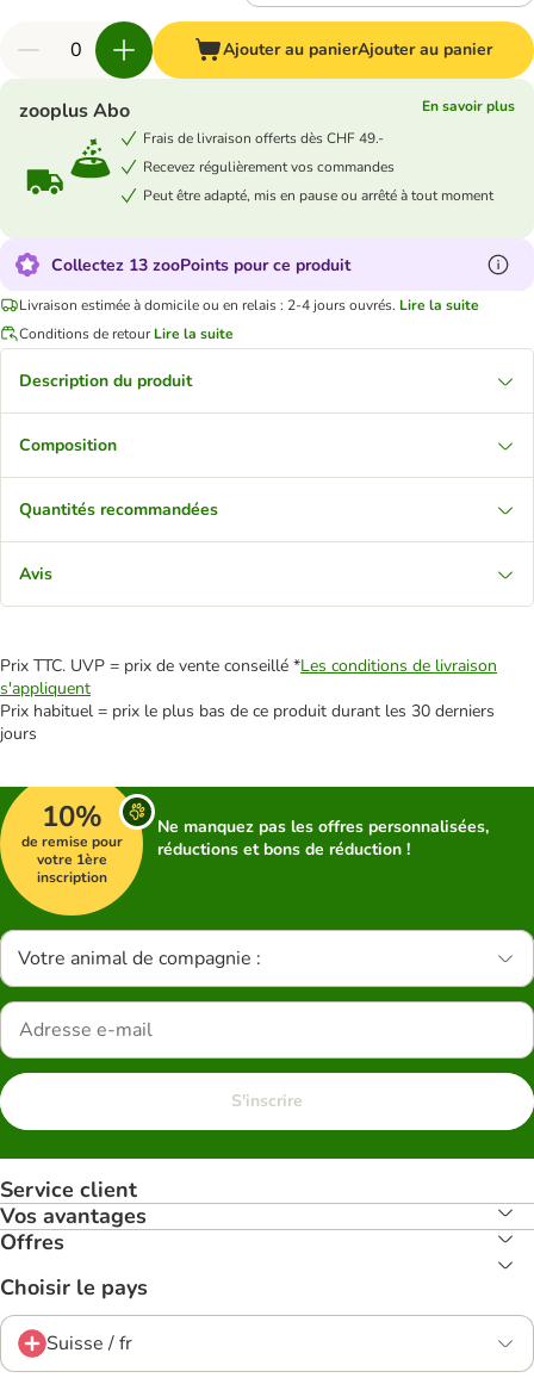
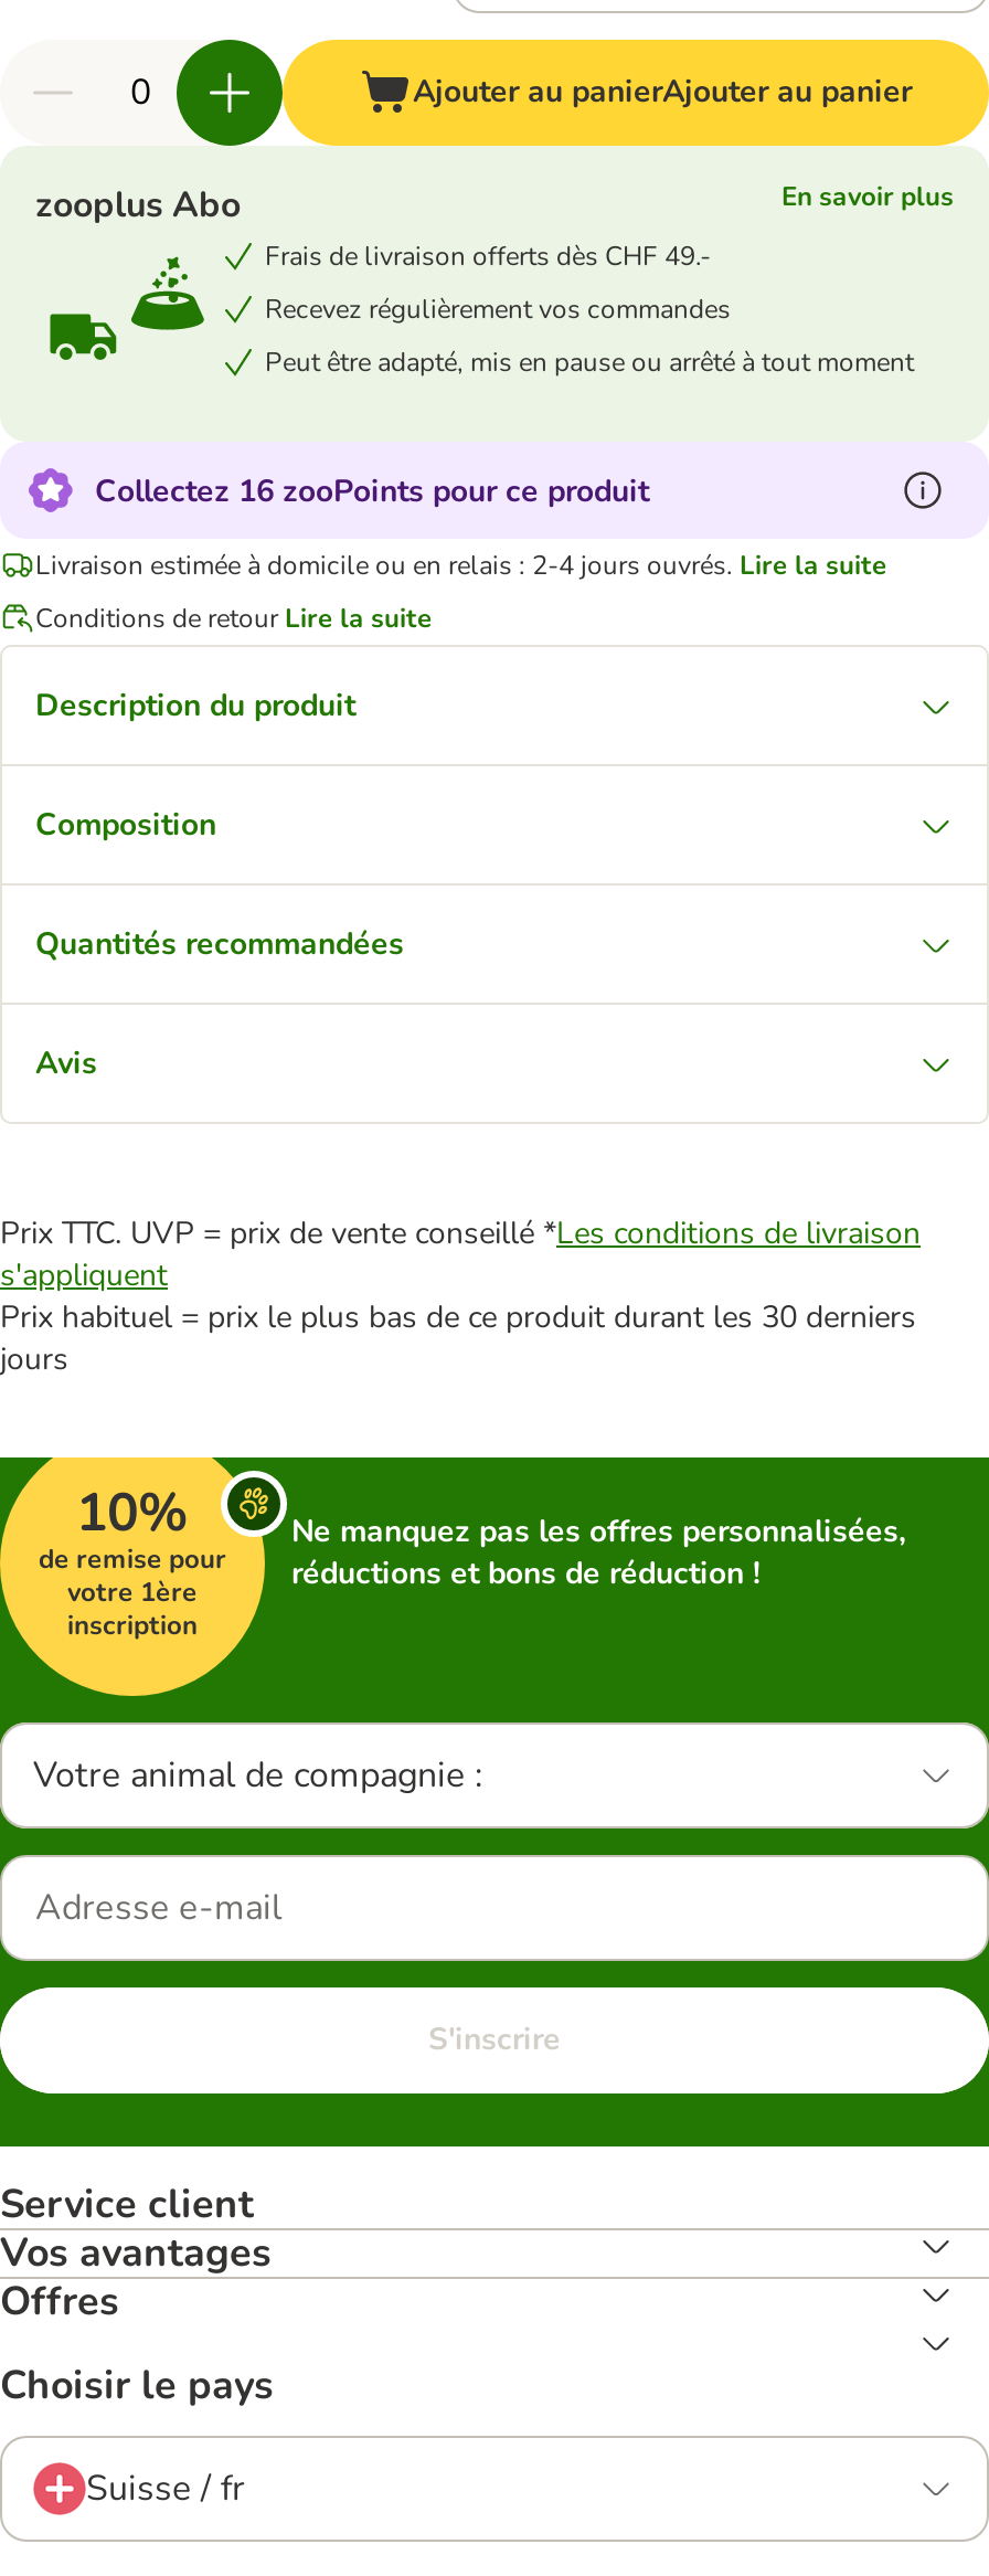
[51,253,350,276] Collectez 13 zooPoints pour ce produit -> [95,469,649,511] Collectez 16 zooPoints pour ce produit

